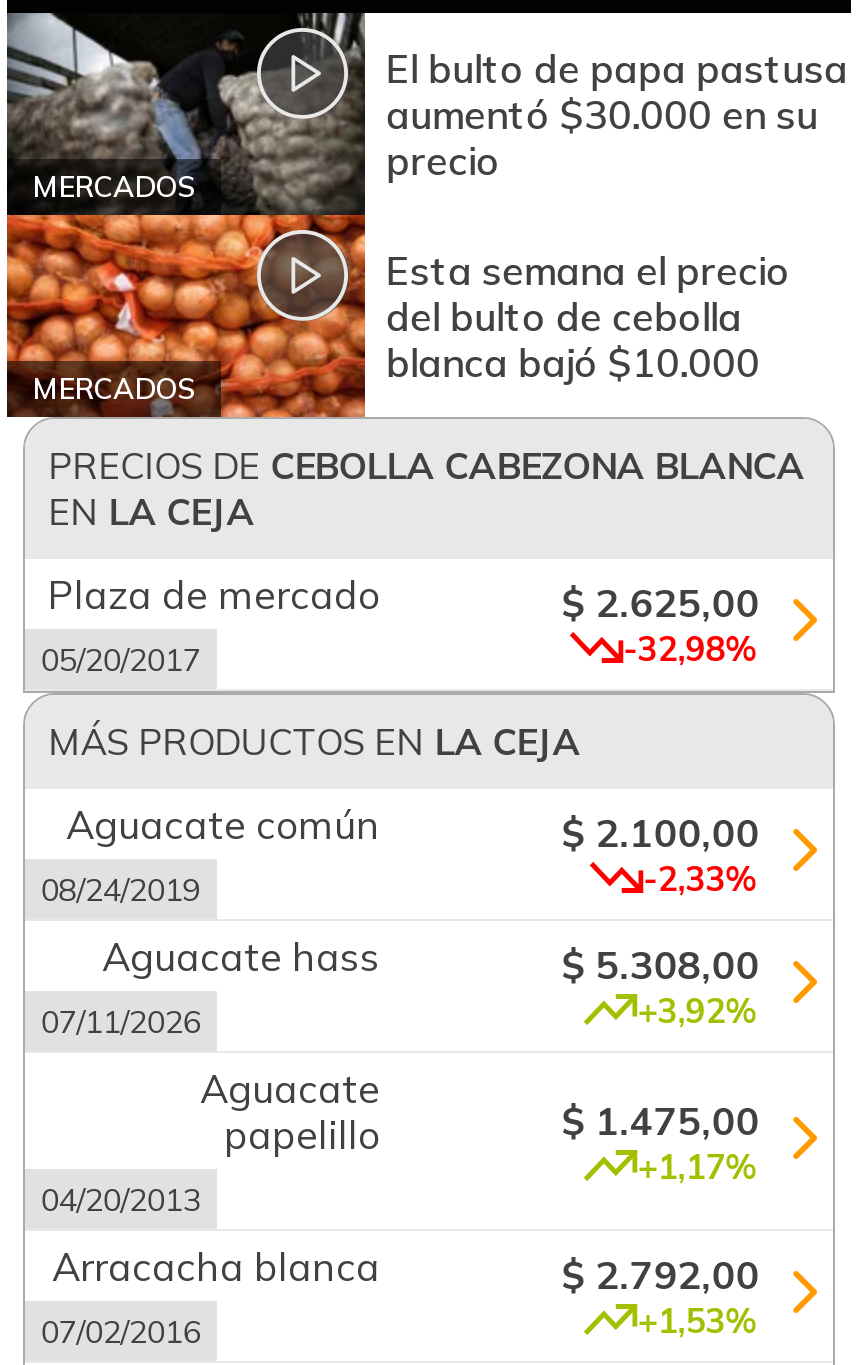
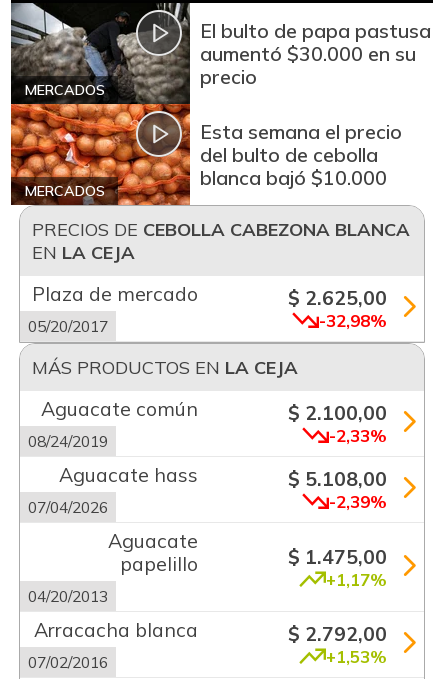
[561,940,759,990] $ 5.308,00 -> [288,466,387,491] $ 5.108,00
[41,1001,201,1041] 07/11/2026 -> [28,497,108,517] 07/04/2026
[637,990,759,1032] +3,92% -> [329,491,387,512] -2,39%

